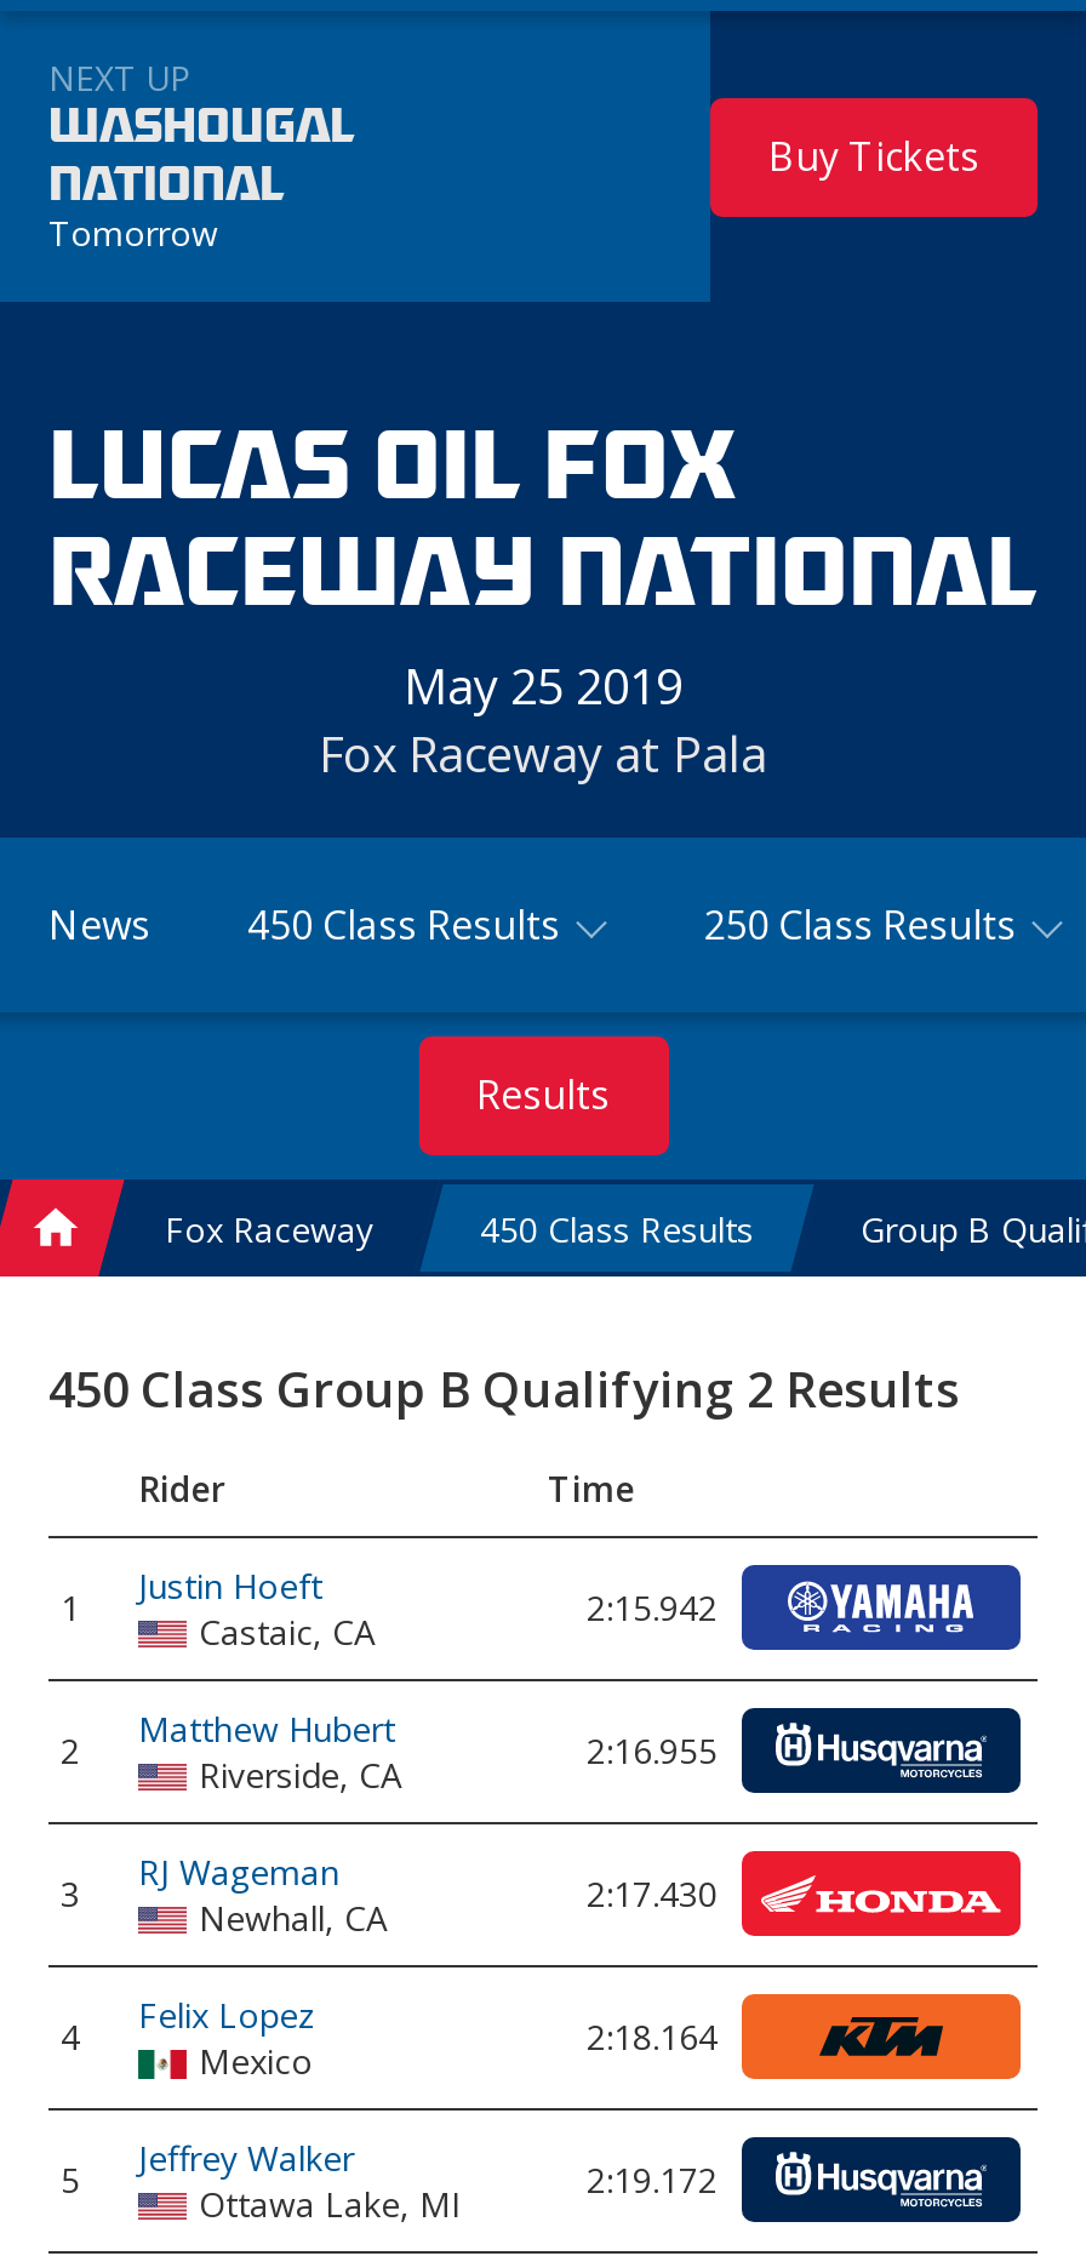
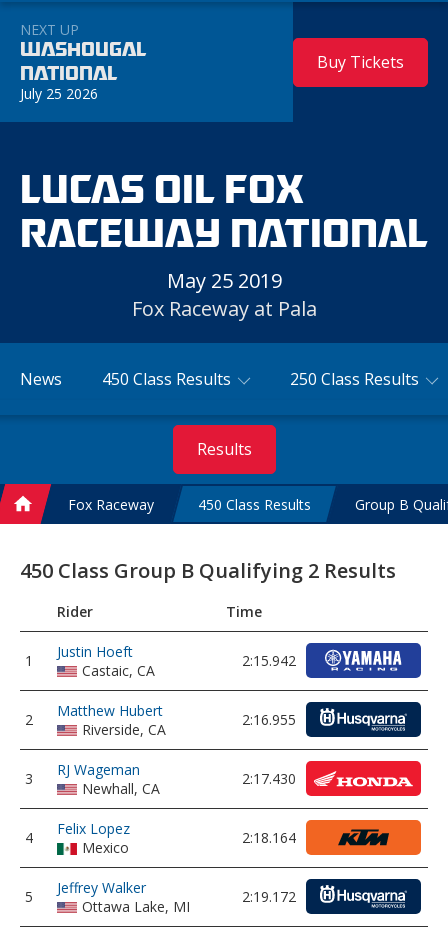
[48,210,218,256] Tomorrow -> [20,84,98,103] July 25 2026

